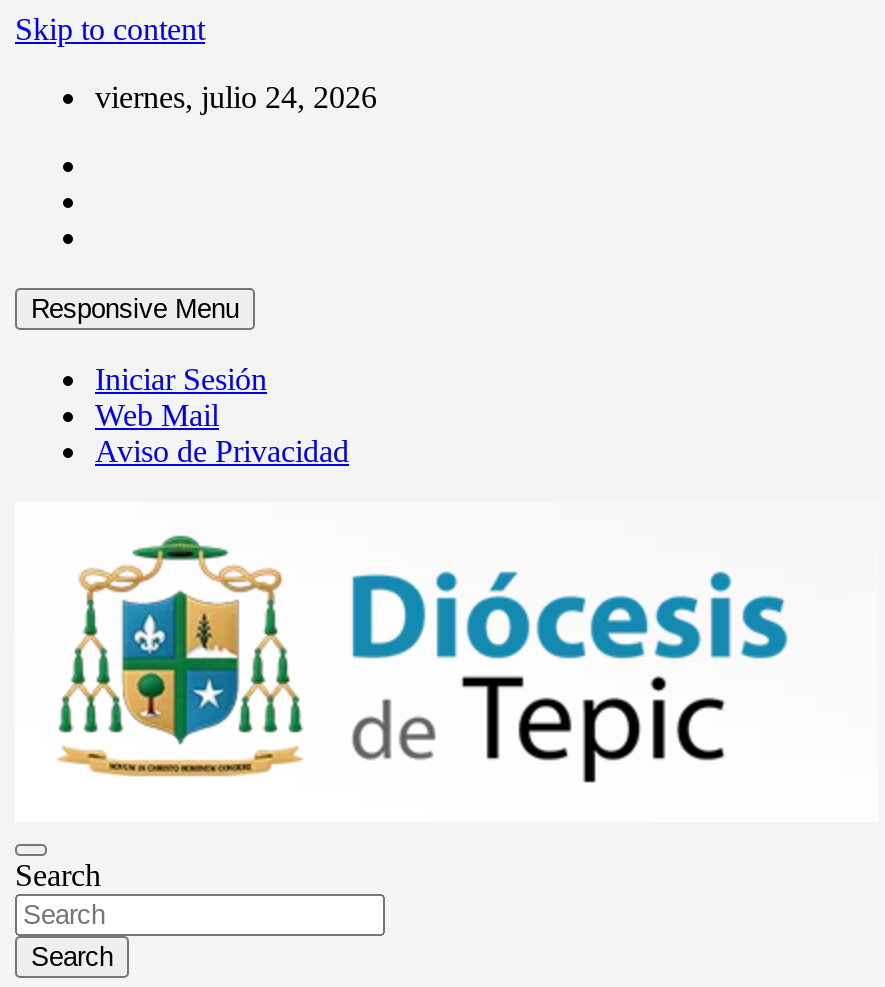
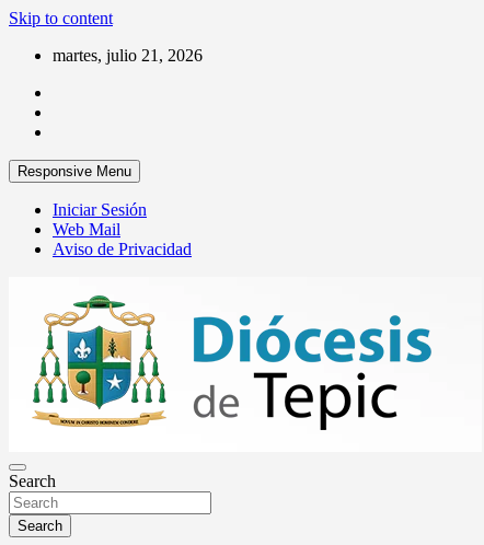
[95,80,377,114] viernes, julio 24, 2026 -> [53,46,203,65] martes, julio 21, 2026

